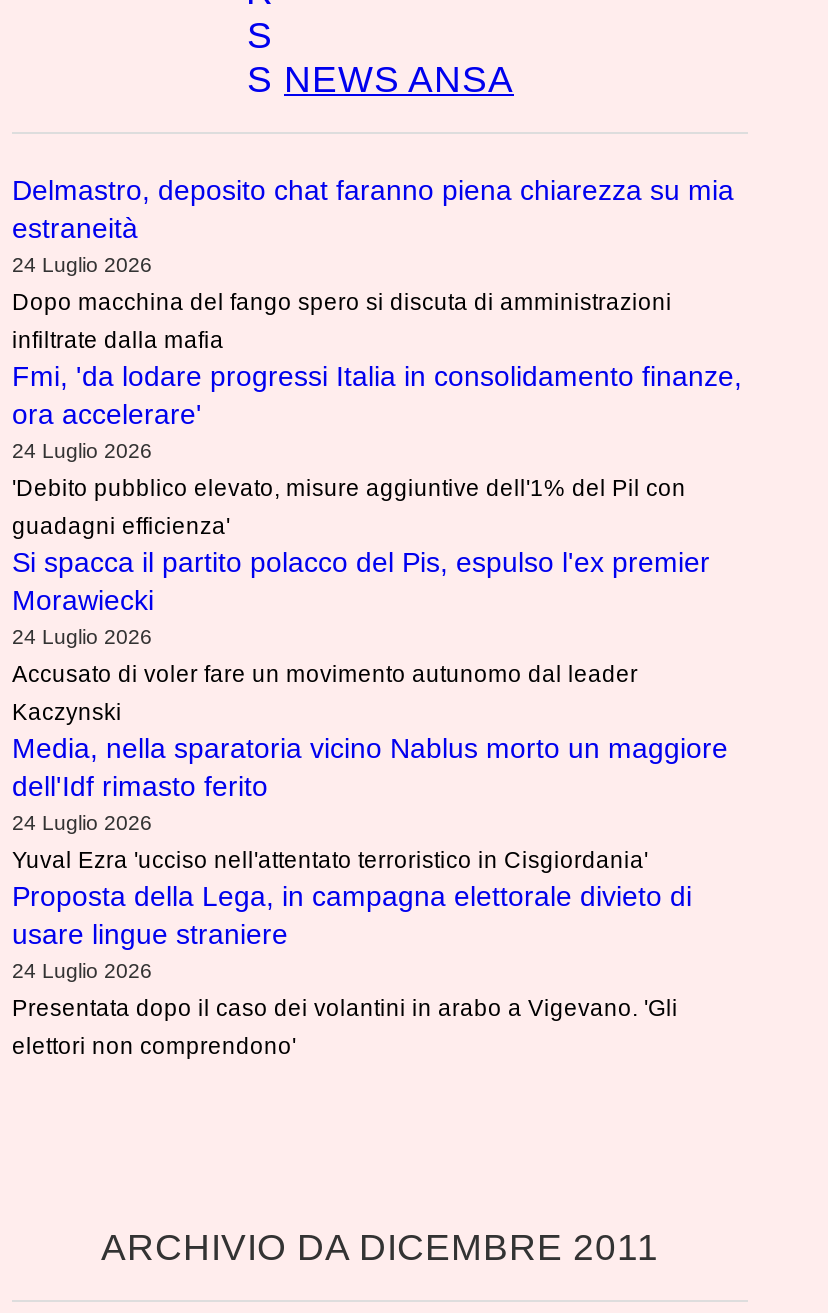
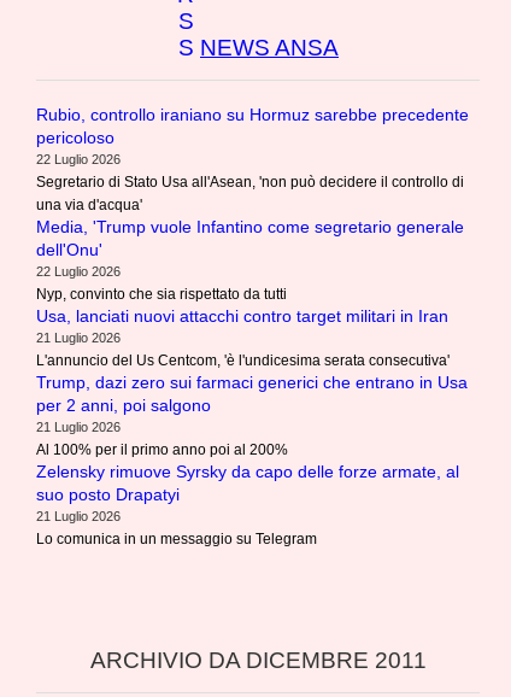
[12,173,742,1057] Delmastro, deposito chat faranno piena chiarezza su mia | estraneità | 24 Luglio 2026 | Dopo macchina del fango spero si discuta di amministrazioni | infiltrate dalla mafia | Fmi, 'da lodare progressi Italia in consolidamento finanze, | ora accelerare' | 24 Luglio 2026 | 'Debito pubblico elevato, misure aggiuntive dell'1% del Pil con | guadagni efficienza' | Si spacca il partito polacco del Pis, espulso l'ex premier | Morawiecki | 24 Luglio 2026 | Accusato di voler fare un movimento autunomo dal leader | Kaczynski | Media, nella sparatoria vicino Nablus morto un maggiore | dell'Idf rimasto ferito | 24 Luglio 2026 | Yuval Ezra 'ucciso nell'attentato terroristico in Cisgiordania' | Proposta della Lega, in campagna elettorale divieto di | usare lingue straniere | 24 Luglio 2026 | Presentata dopo il caso dei volantini in arabo a Vigevano. 'Gli | elettori non comprendono' -> [36,105,469,546] Rubio, controllo iraniano su Hormuz sarebbe precedente | pericoloso | 22 Luglio 2026 | Segretario di Stato Usa all'Asean, 'non può decidere il controllo di | una via d'acqua' | Media, 'Trump vuole Infantino come segretario generale | dell'Onu' | 22 Luglio 2026 | Nyp, convinto che sia rispettato da tutti | Usa, lanciati nuovi attacchi contro target militari in Iran | 21 Luglio 2026 | L'annuncio del Us Centcom, 'è l'undicesima serata consecutiva' | Trump, dazi zero sui farmaci generici che entrano in Usa | per 2 anni, poi salgono | 21 Luglio 2026 | Al 100% per il primo anno poi al 200% | Zelensky rimuove Syrsky da capo delle forze armate, al | suo posto Drapatyi | 21 Luglio 2026 | Lo comunica in un messaggio su Telegram

